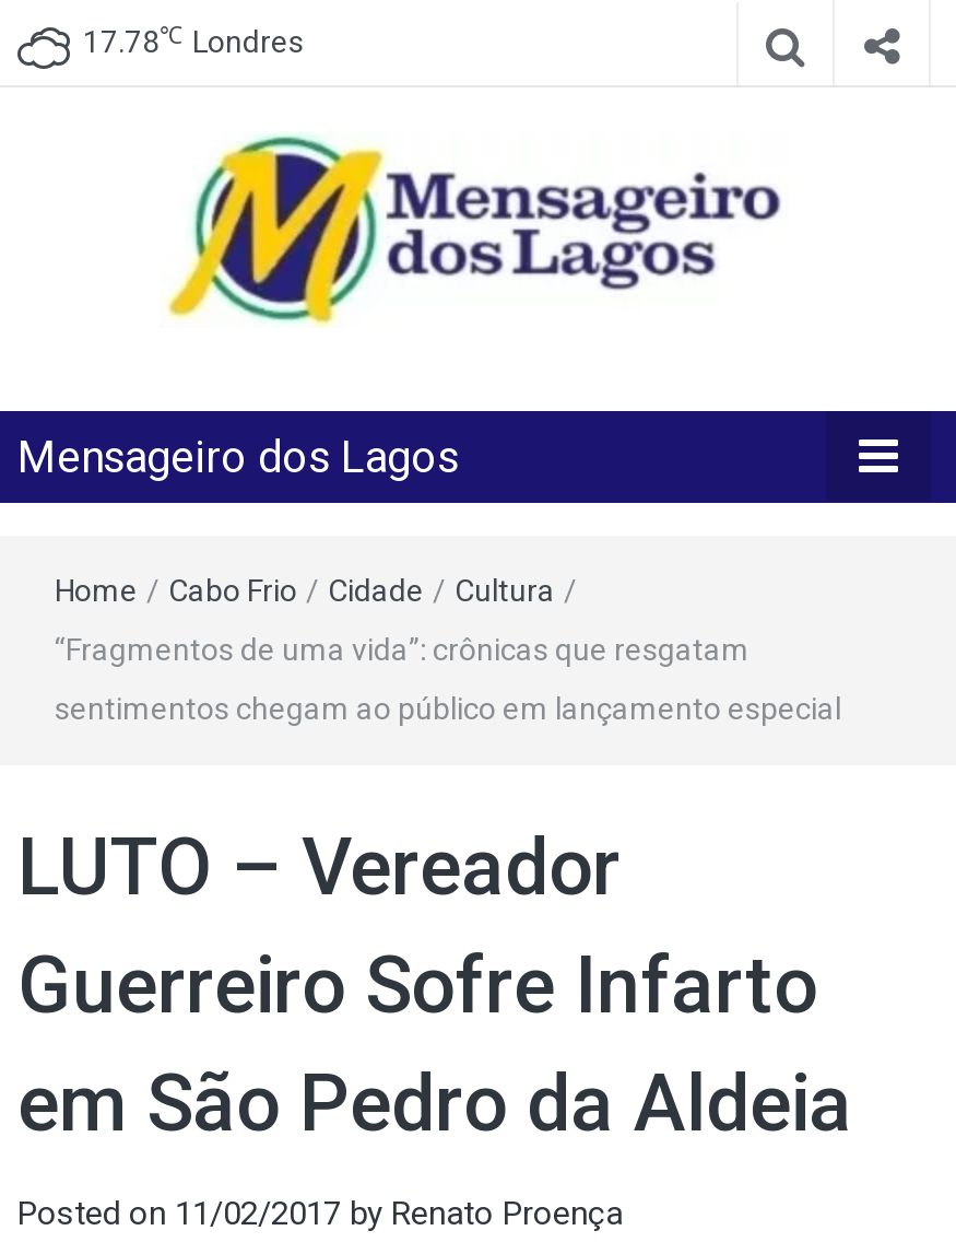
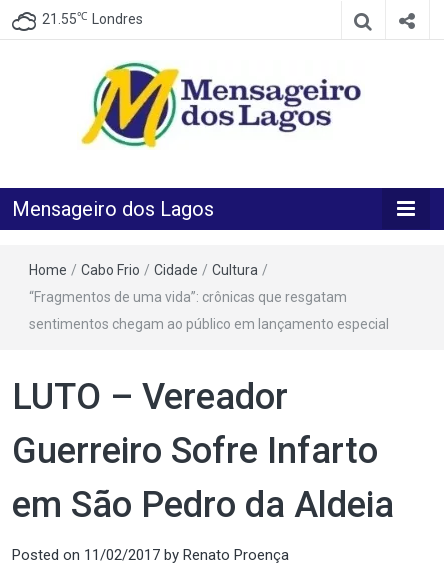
[83,22,304,59] 17.78℃ Londres -> [42,10,143,27] 21.55℃ Londres

